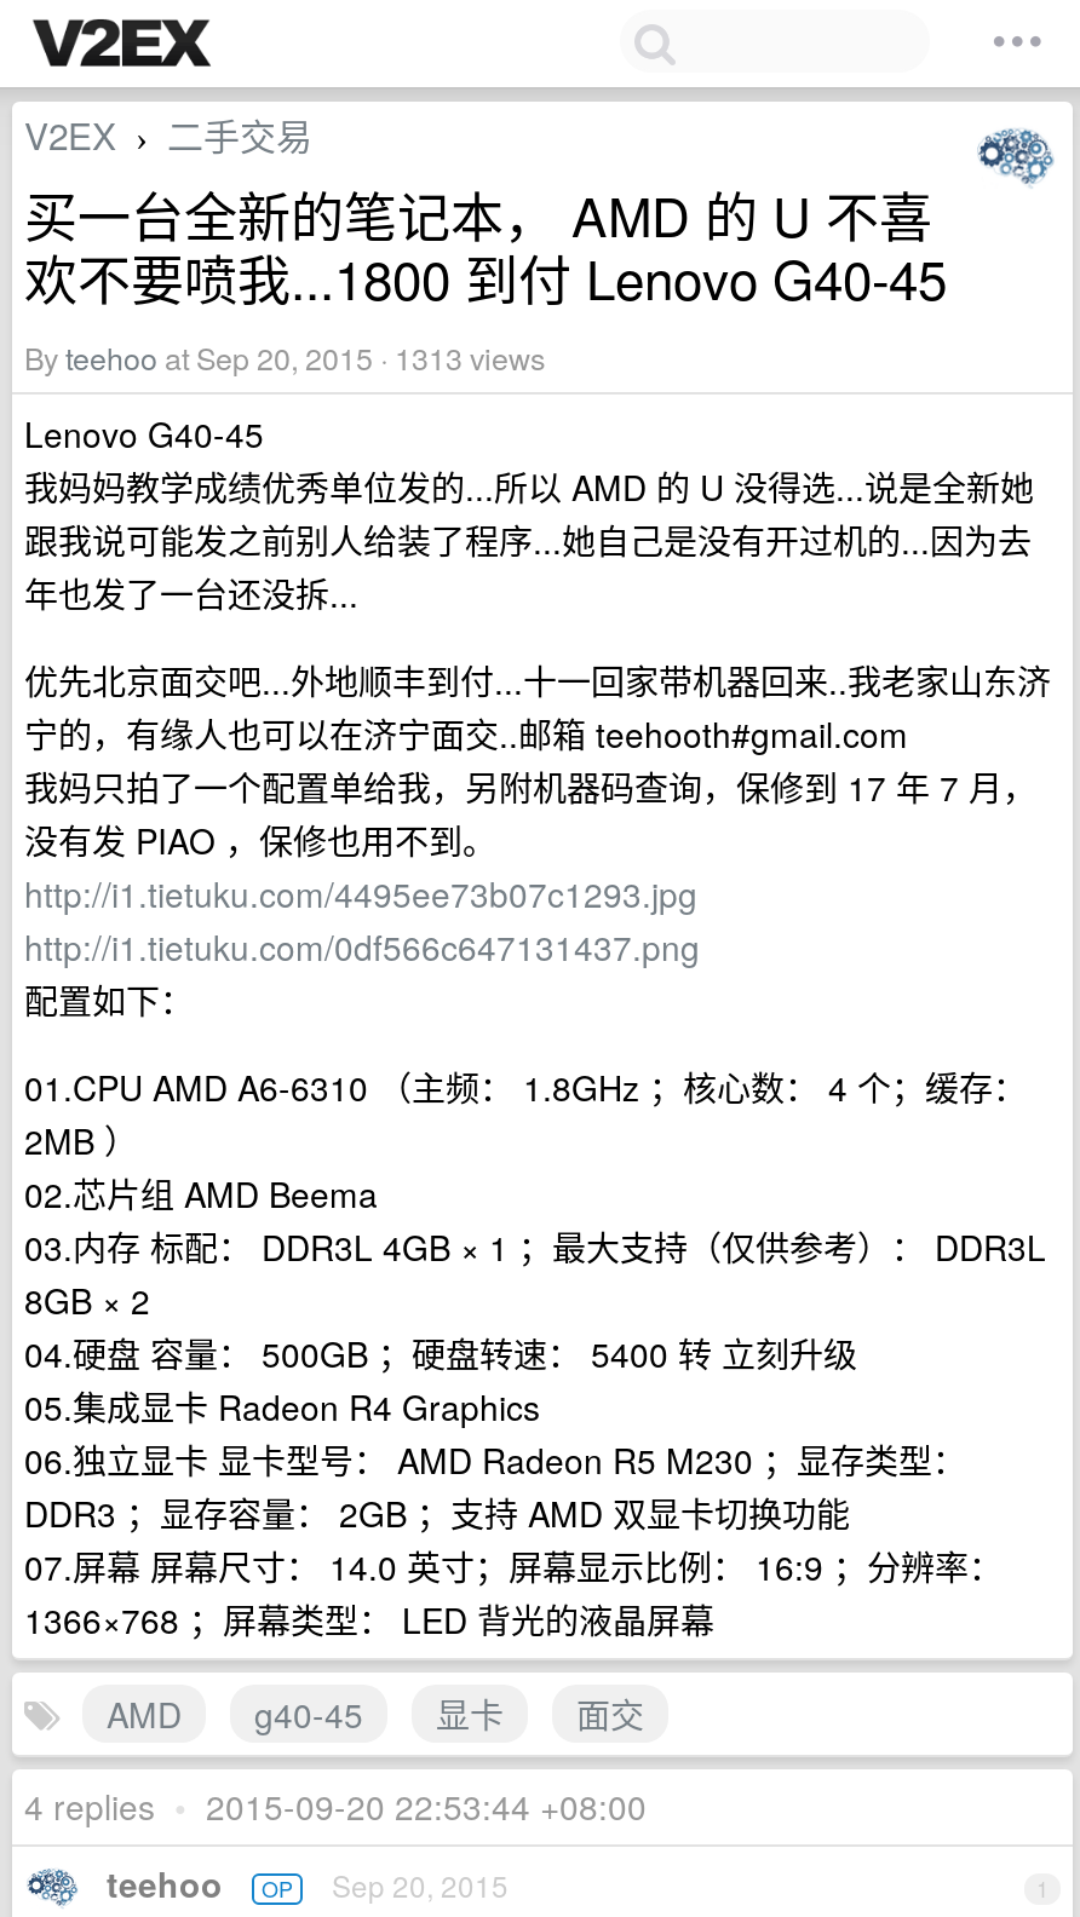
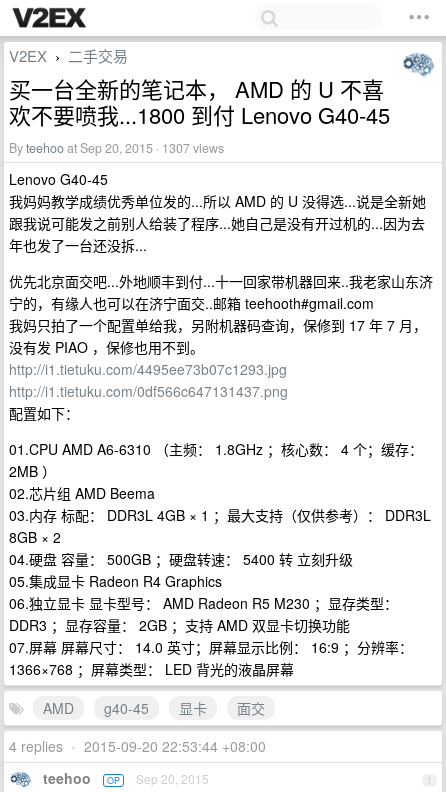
[24,336,545,380] Byteehoo at Sep 20, 2015 · 1313 views -> [9,139,224,157] Byteehoo at Sep 20, 2015 · 1307 views

